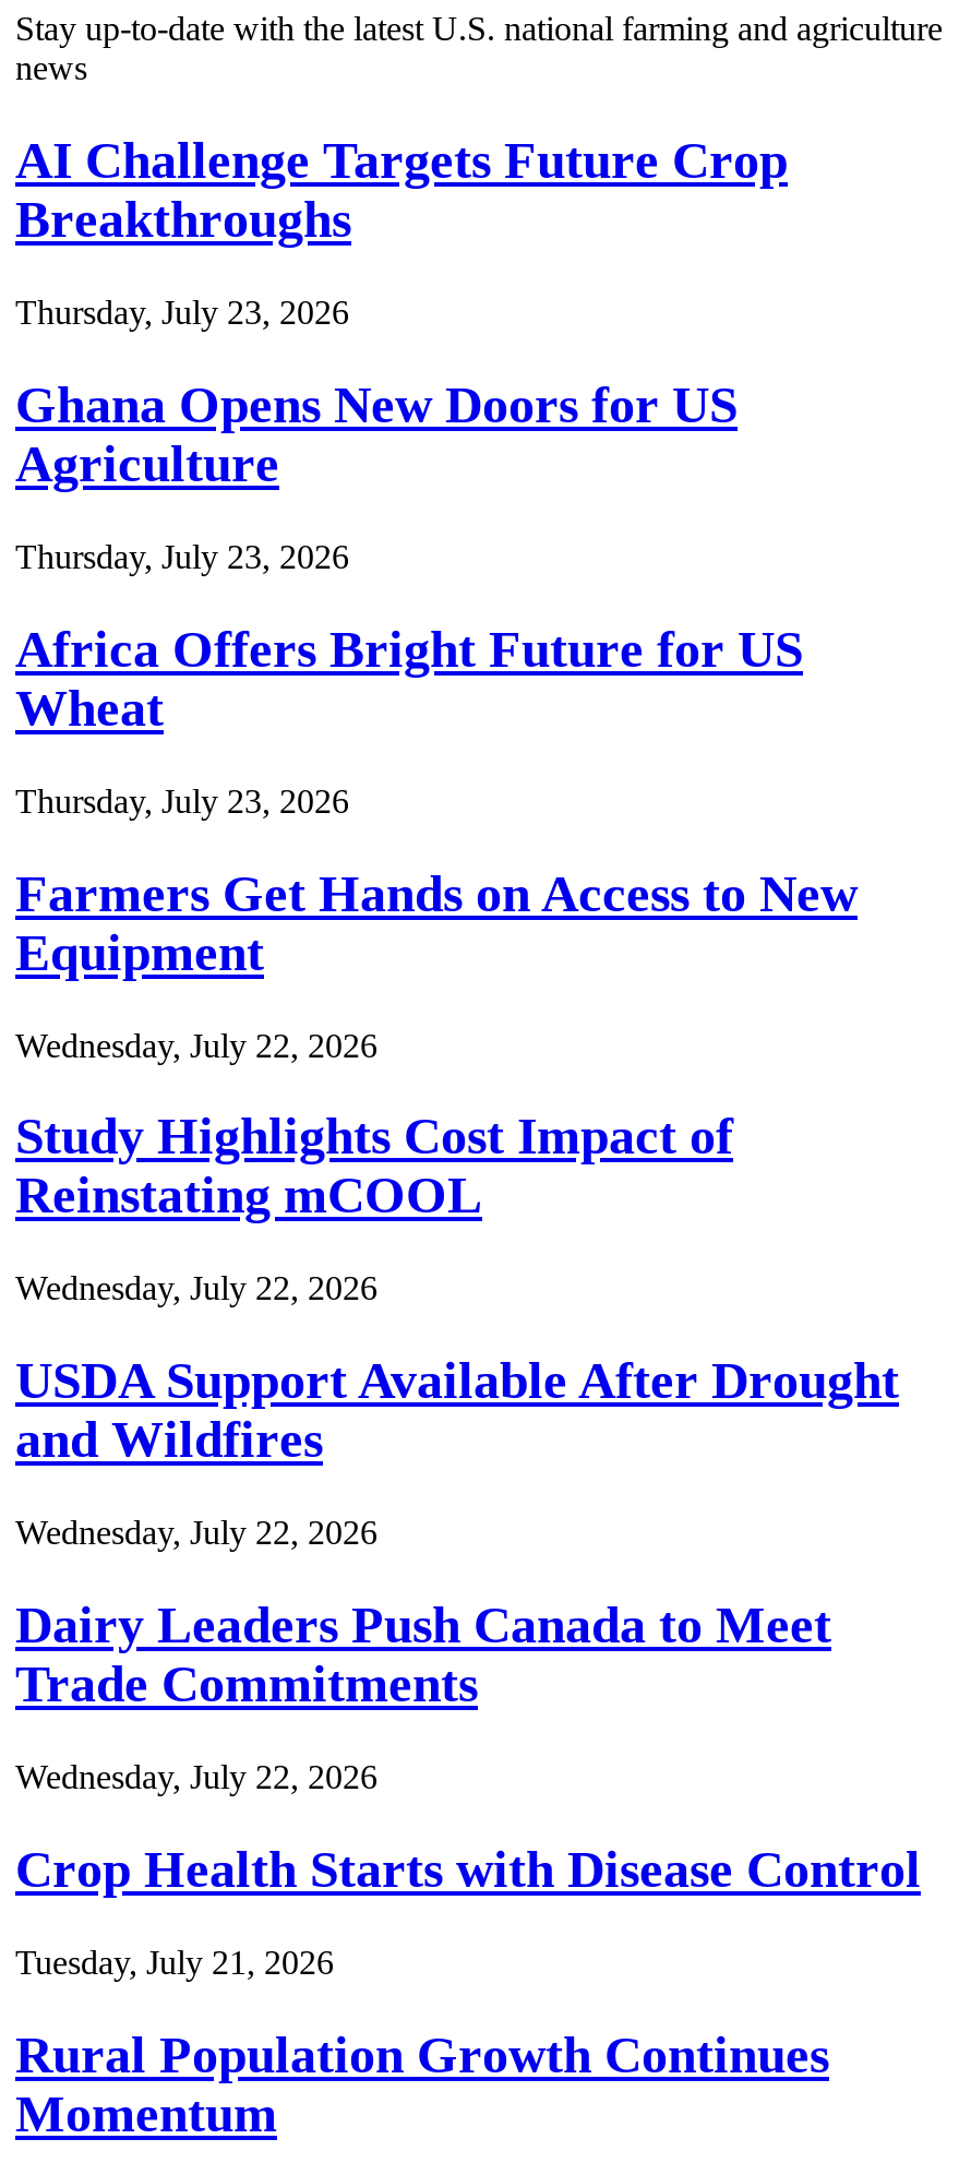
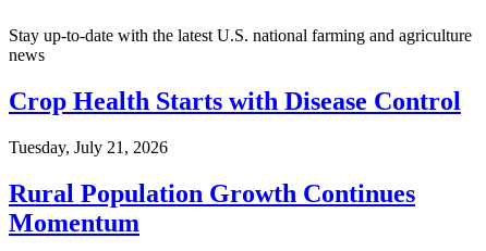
[15,132,899,1795] AI Challenge Targets Future Crop | Breakthroughs | Thursday, July 23, 2026 | Ghana Opens New Doors for US | Agriculture | Thursday, July 23, 2026 | Africa Offers Bright Future for US | Wheat | Thursday, July 23, 2026 | Farmers Get Hands on Access to New | Equipment | Wednesday, July 22, 2026 | Study Highlights Cost Impact of | Reinstating mCOOL | Wednesday, July 22, 2026 | USDA Support Available After Drought | and Wildfires | Wednesday, July 22, 2026 | Dairy Leaders Push Canada to Meet | Trade Commitments | Wednesday, July 22, 2026 -> none

